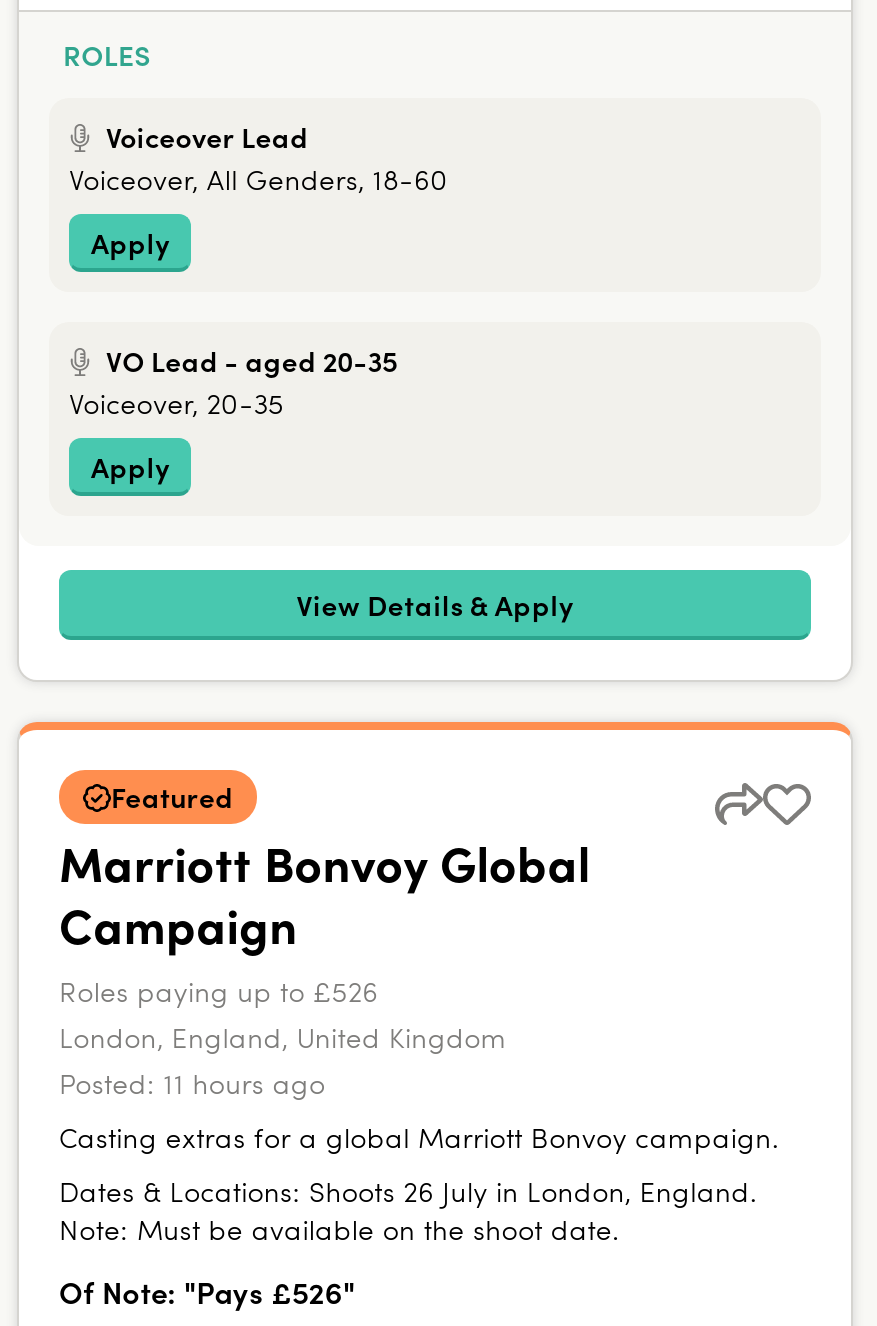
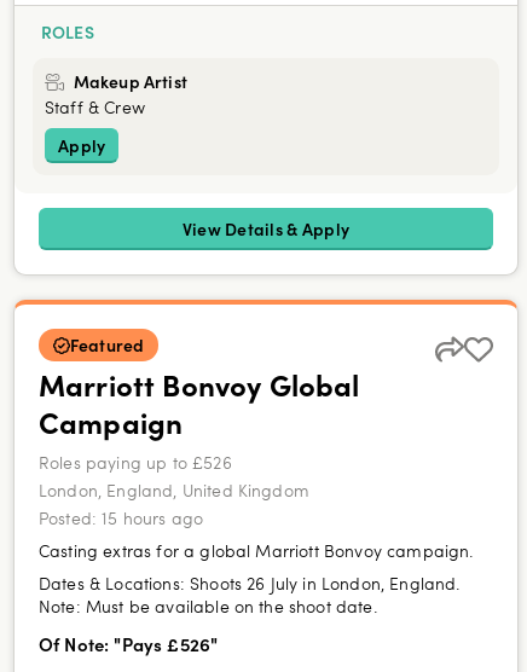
[69,116,448,422] Voiceover Lead | Voiceover, All Genders, 18-60 | Apply | VO Lead - aged 20-35 | Voiceover, 20-35 -> [45,69,187,118] Makeup Artist | Staff & Crew
[59,1064,325,1102] Posted: 11 hours ago -> [39,506,203,529] Posted: 15 hours ago

